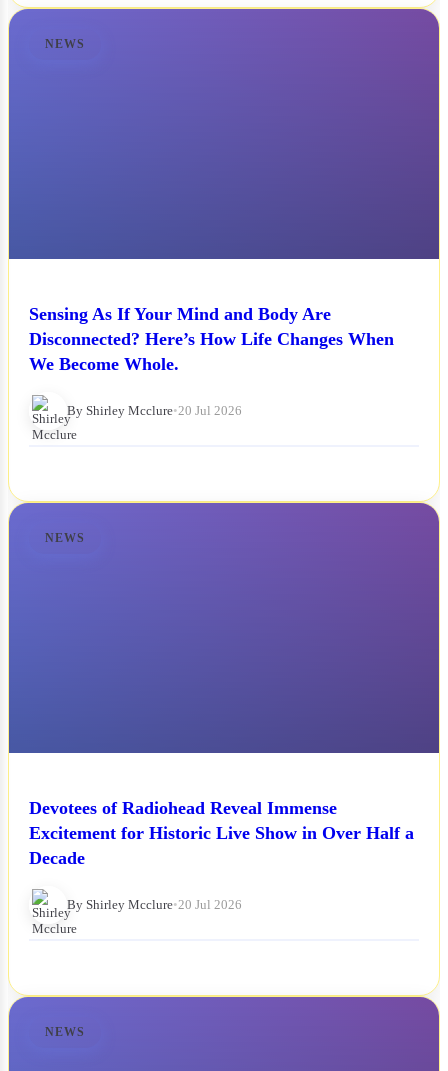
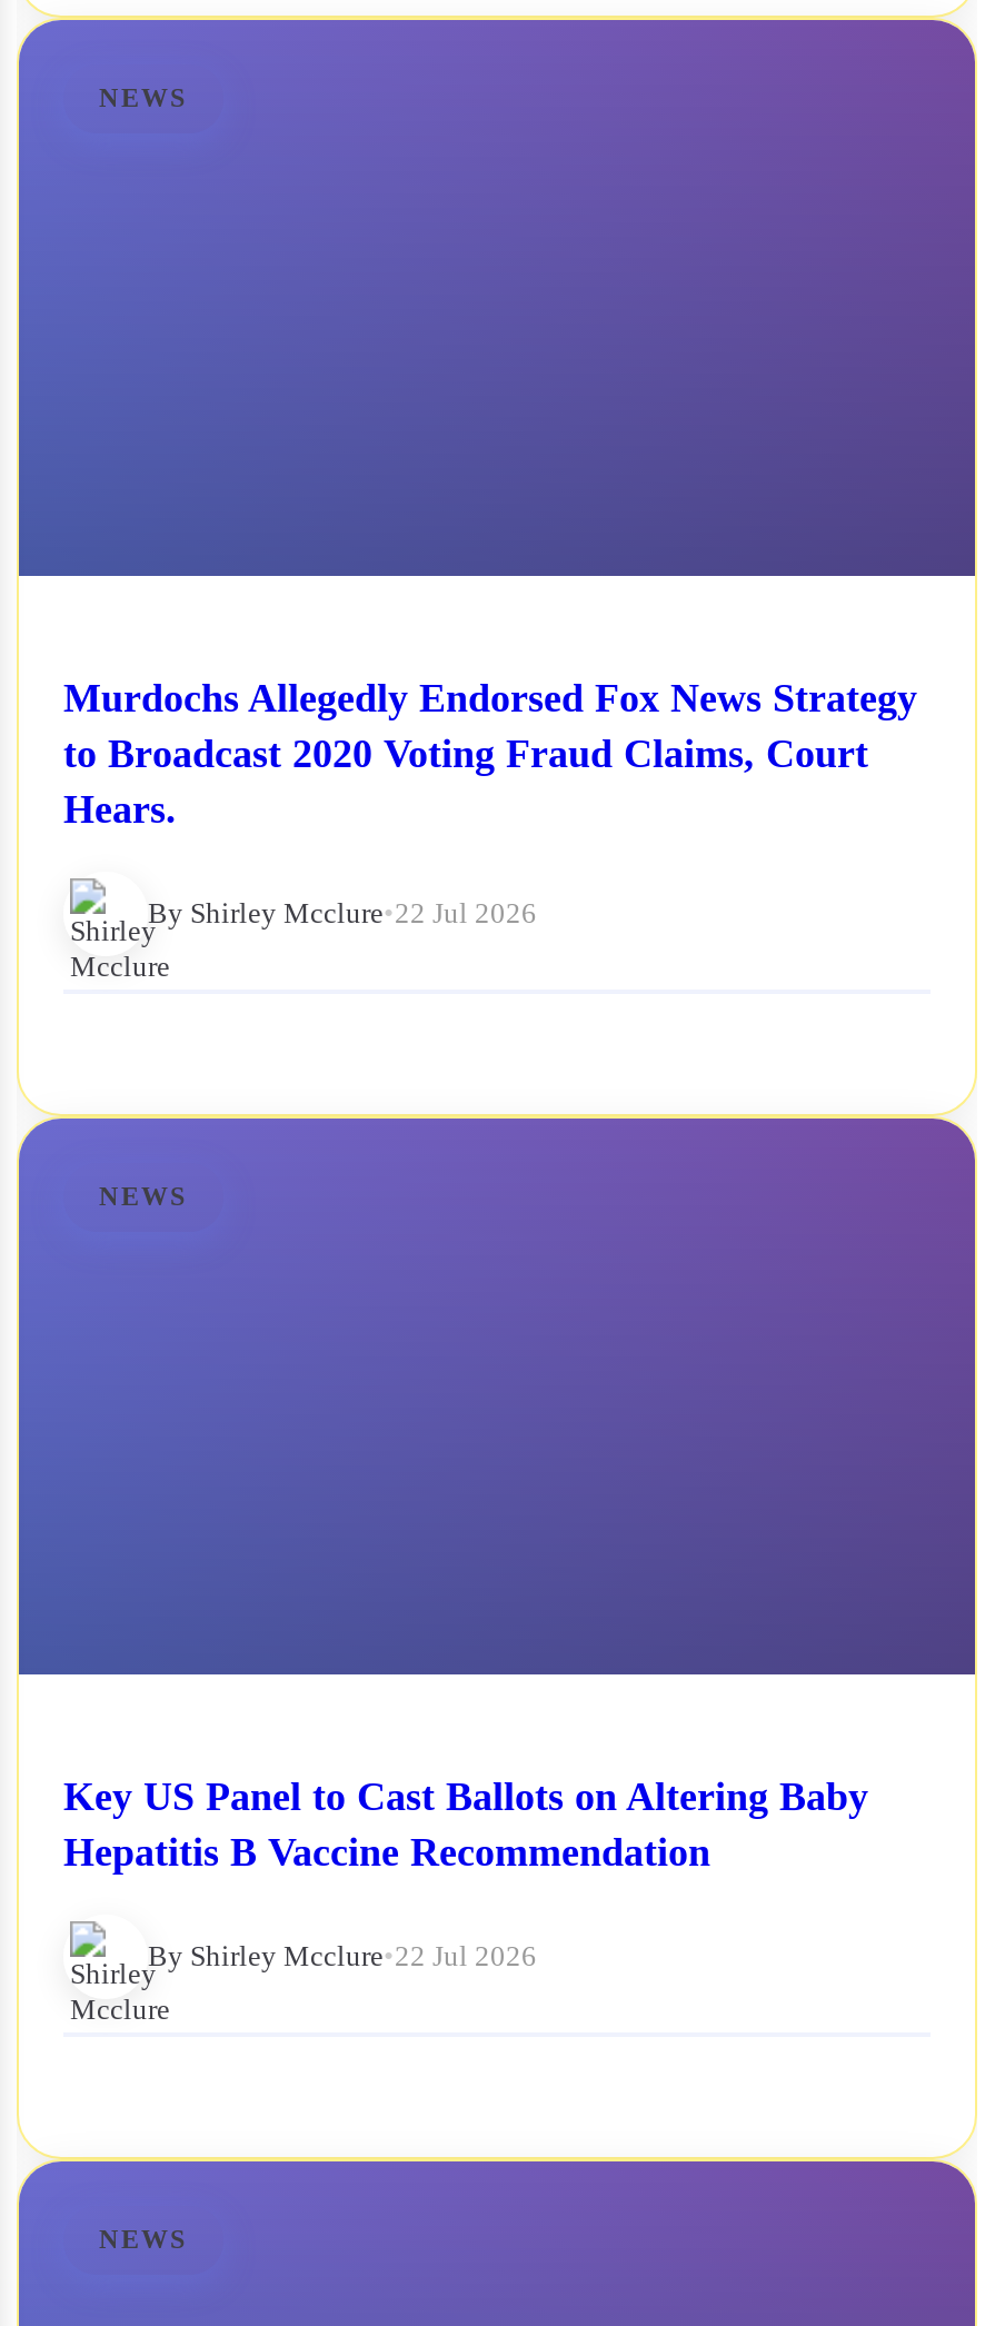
[29,304,394,374] Sensing As If Your Mind and Body Are | Disconnected? Here’s How Life Changes When | We Become Whole. -> [63,676,917,832] Murdochs Allegedly Endorsed Fox News Strategy | to Broadcast 2020 Voting Fraud Claims, Court | Hears.
[67,403,242,418] By Shirley Mcclure • 20 Jul 2026 -> [148,896,537,930] By Shirley Mcclure • 22 Jul 2026
[29,798,414,868] Devotees of Radiohead Reveal Immense | Excitement for Historic Live Show in Over Half a | Decade -> [63,1775,868,1875] Key US Panel to Cast Ballots on Altering Baby | Hepatitis B Vaccine Recommendation
[67,897,242,912] By Shirley Mcclure • 20 Jul 2026 -> [148,1939,537,1973] By Shirley Mcclure • 22 Jul 2026

